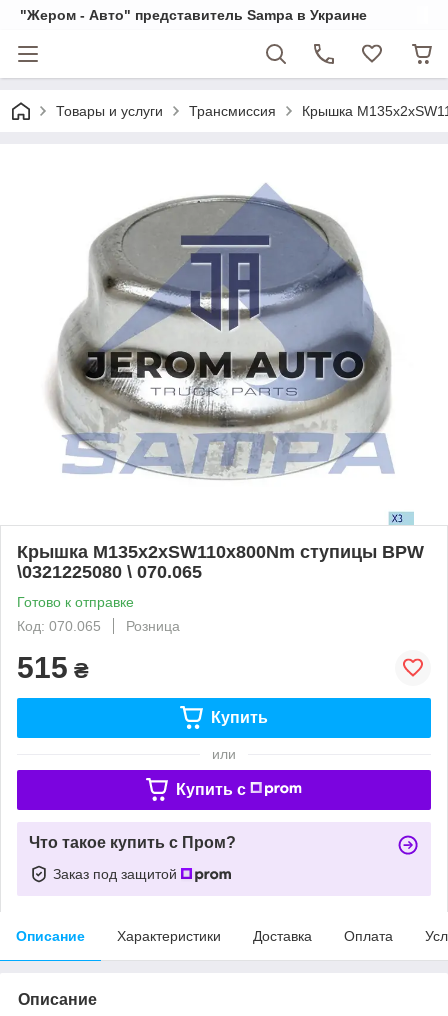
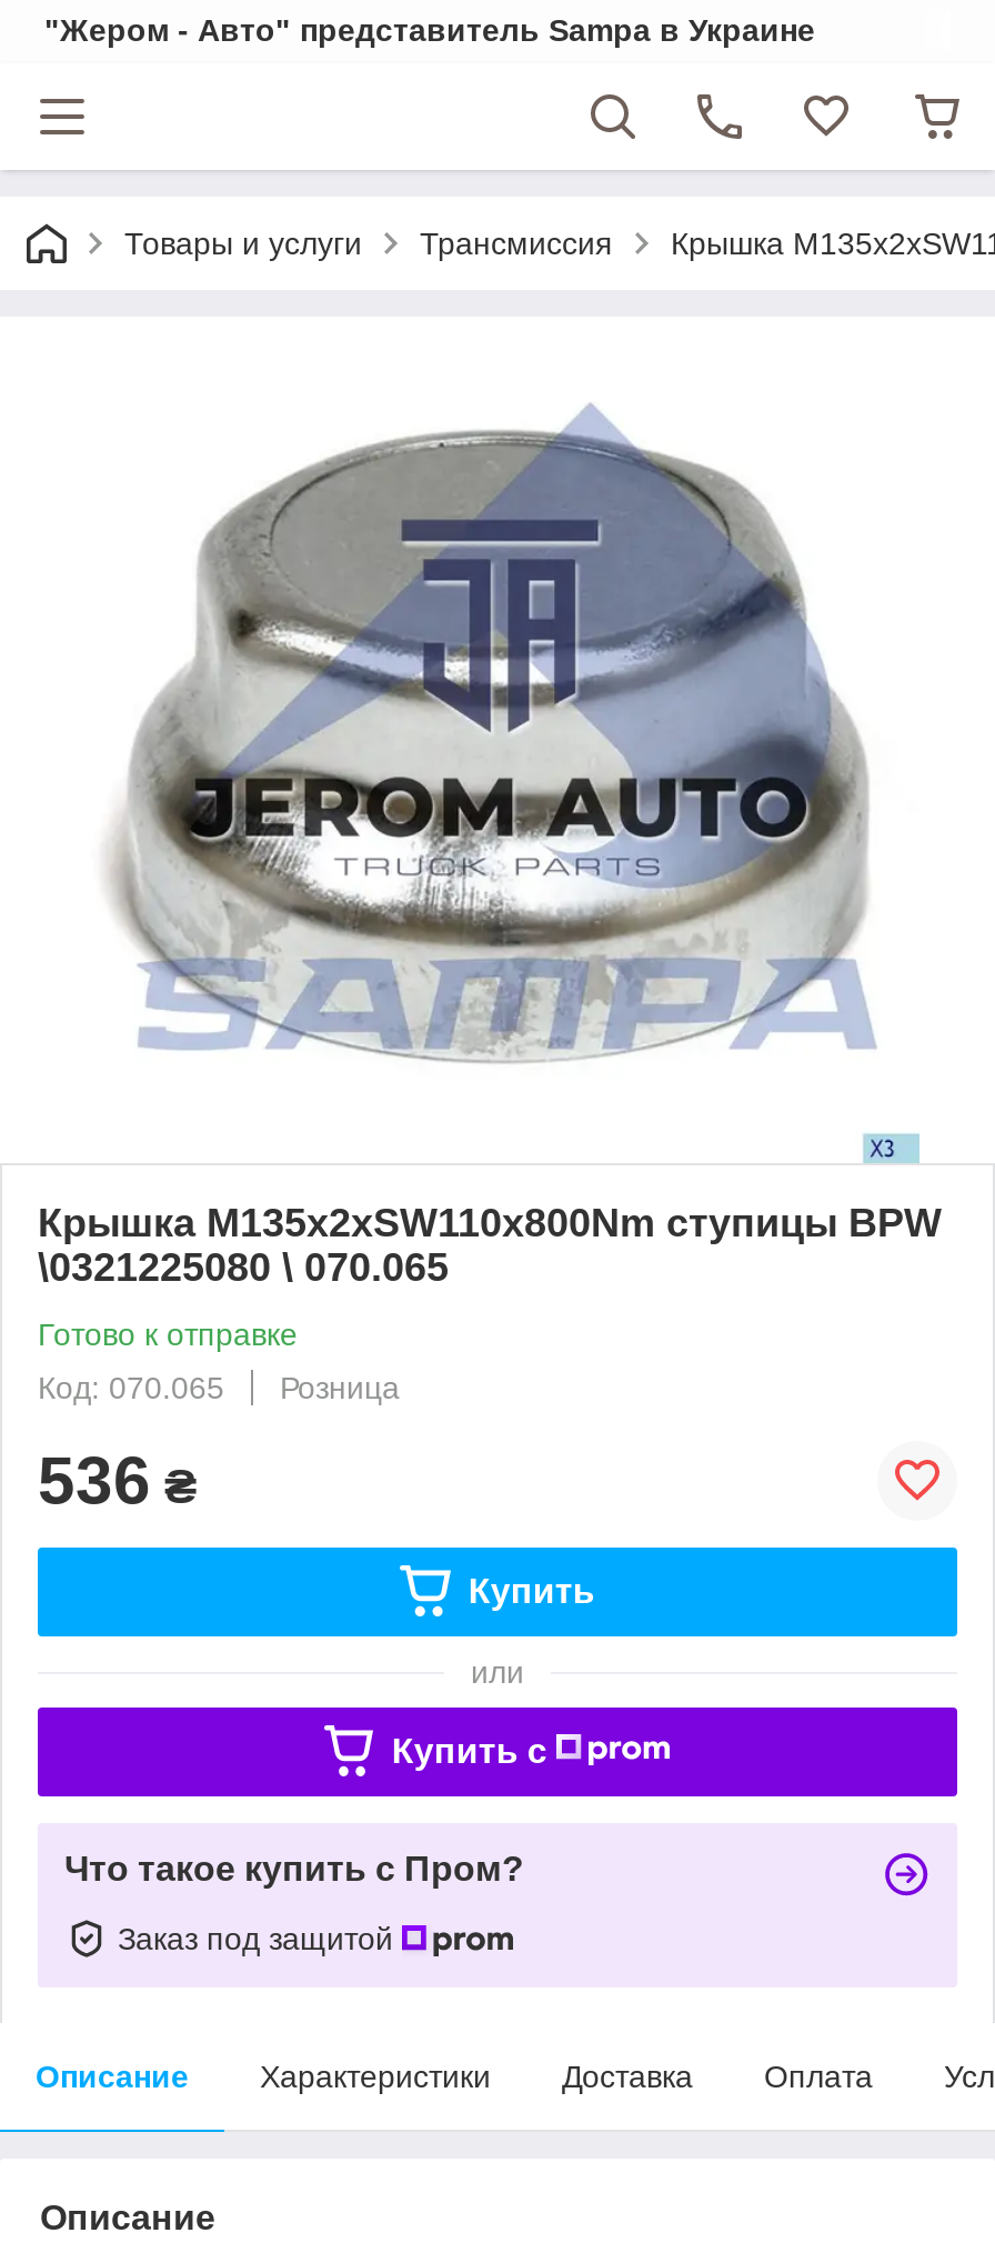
[17,651,89,684] 515 ₴ -> [38,1443,198,1516] 536 ₴

